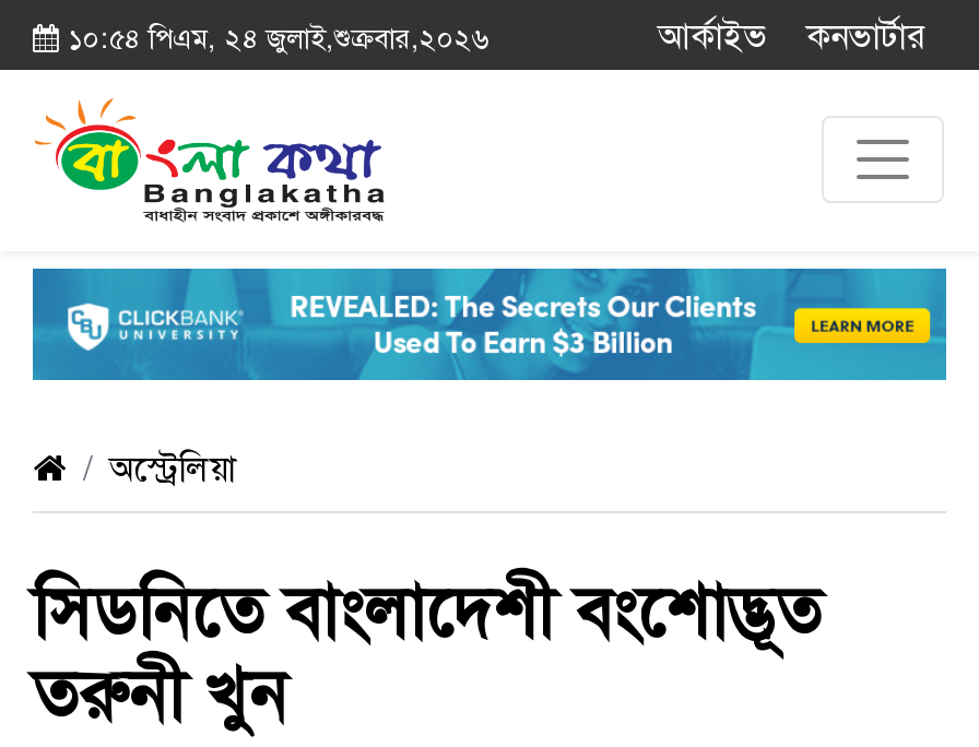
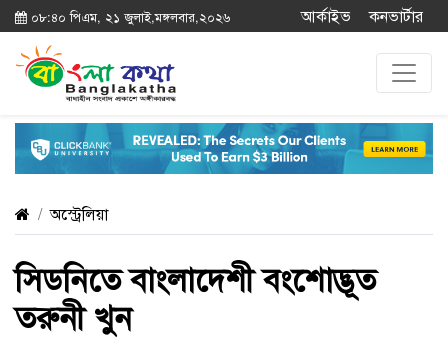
[59,14,487,56] ১০:৫৪ পিএম, ২৪ জুলাই,শুক্রবার,২০২৬ -> [27,6,230,25] ০৮:৪০ পিএম, ২১ জুলাই,মঙ্গলবার,২০২৬

